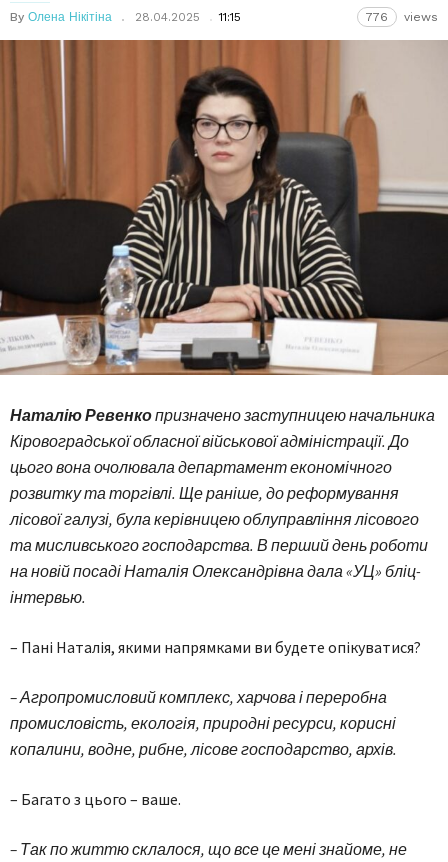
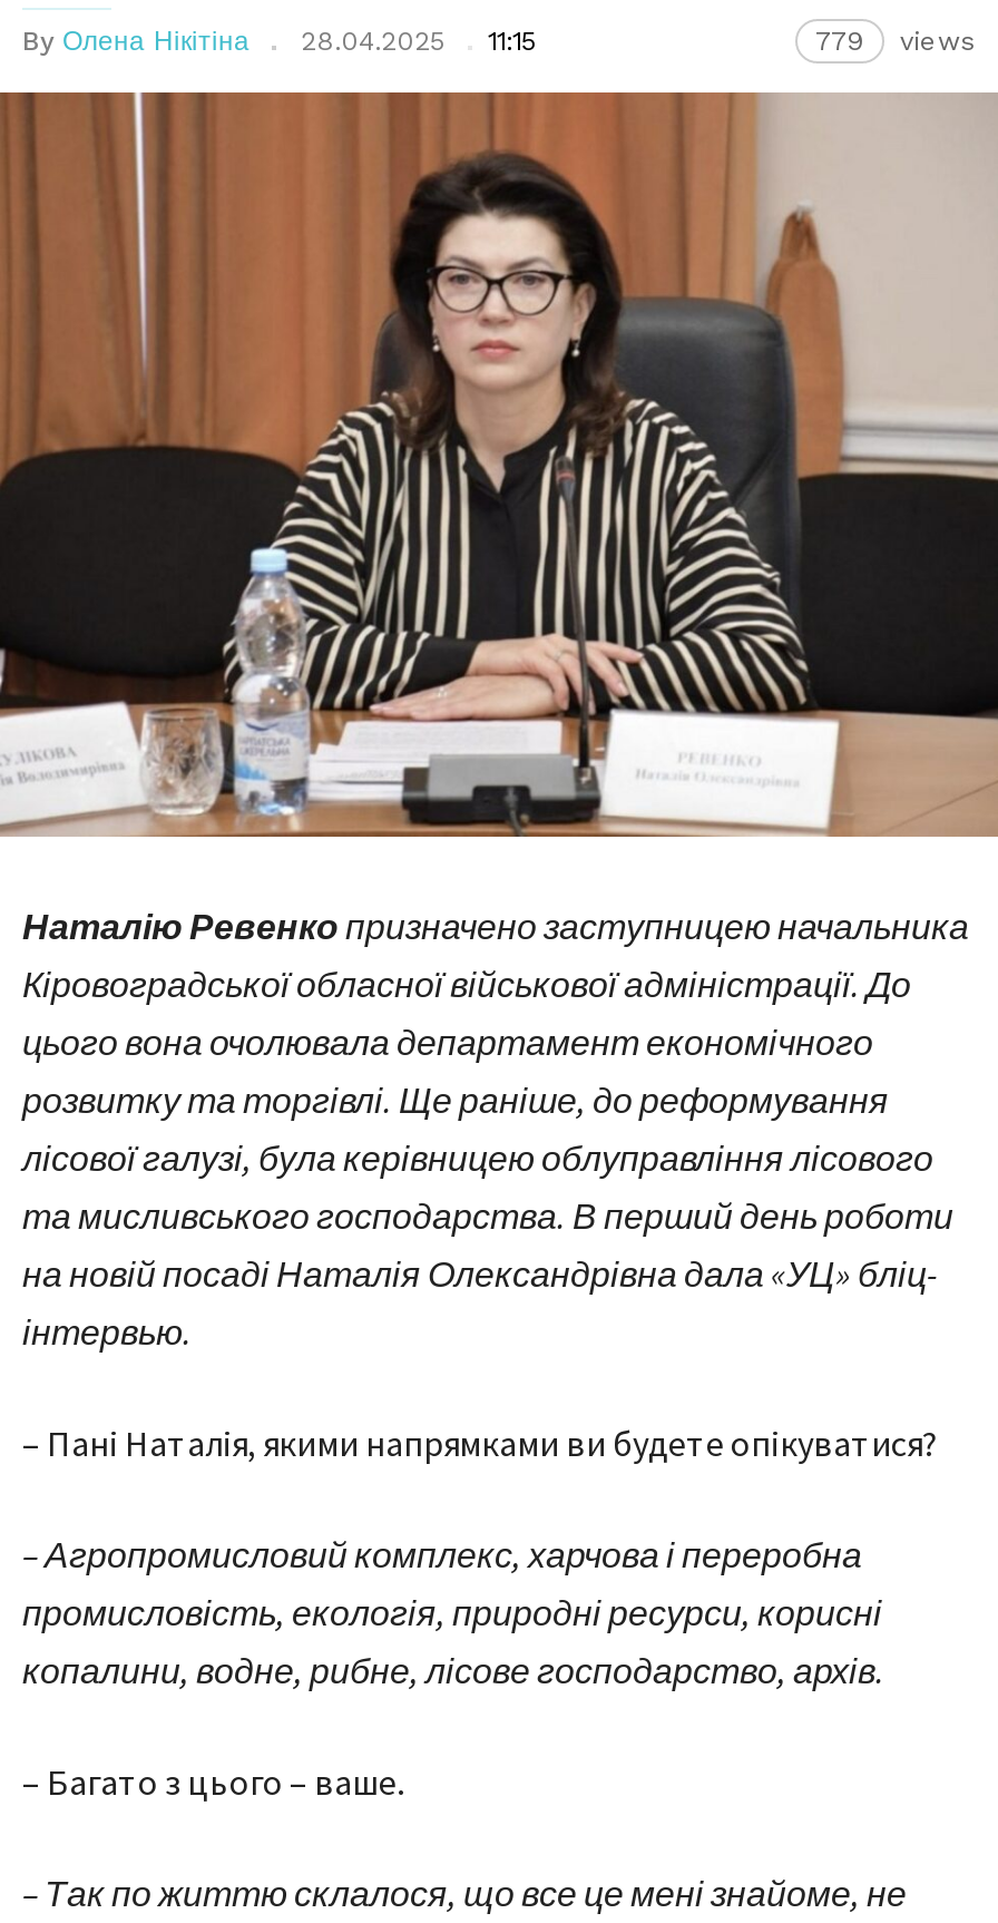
[366,10,438,24] 776 views -> [815,26,976,57] 779 views

